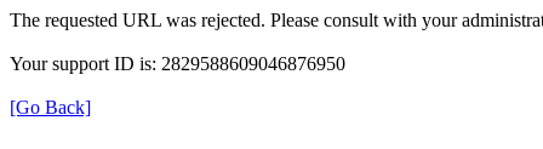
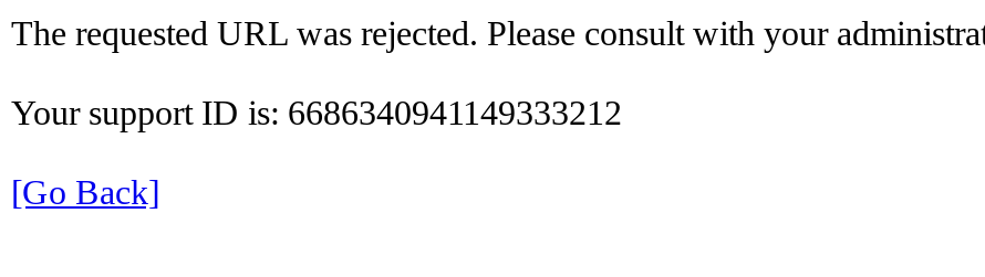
[10,53,345,74] Your support ID is: 2829588609046876950 -> [11,94,622,131] Your support ID is: 6686340941149333212

